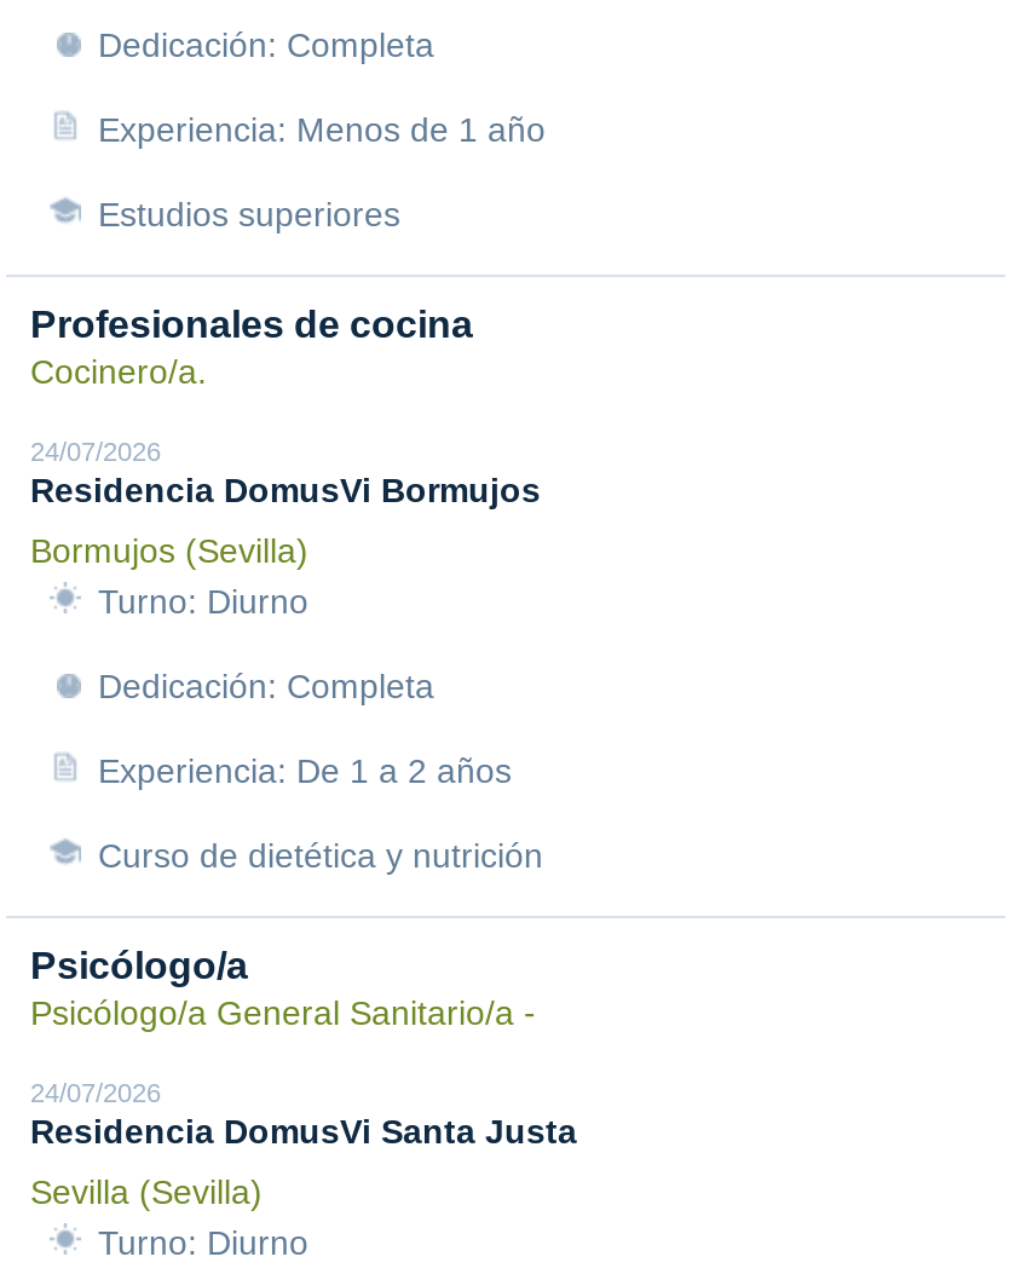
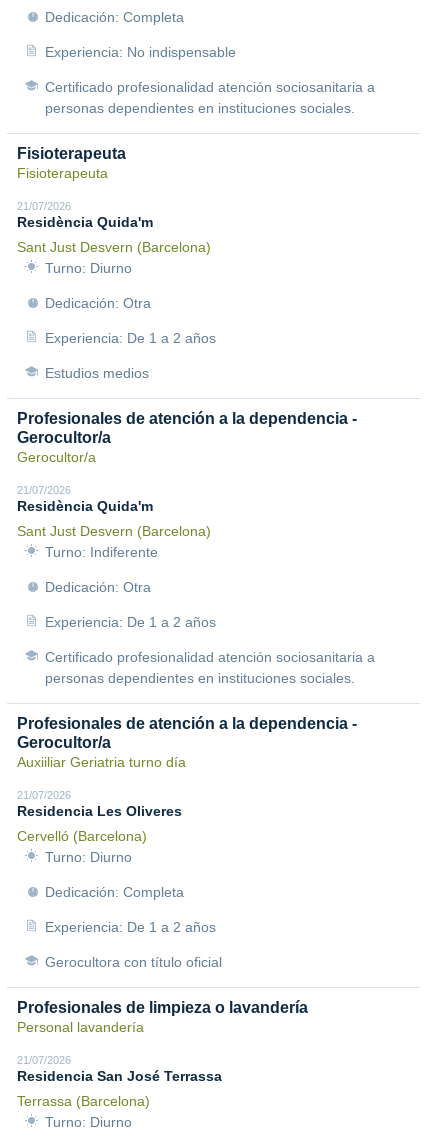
[30,110,546,570] Experiencia: Menos de 1 año | Estudios superiores | Profesionales de cocina | Cocinero/a. | 24/07/2026 | Residencia DomusVi Bormujos | Bormujos (Sevilla) -> [17,44,375,844] Experiencia: No indispensable | Certificado profesionalidad atención sociosanitaria a | personas dependientes en instituciones sociales. | Fisioterapeuta | Fisioterapeuta | 21/07/2026 | Residència Quida'm | Sant Just Desvern (Barcelona) | Turno: Diurno | Dedicación: Otra | Experiencia: De 1 a 2 años | Estudios medios | Profesionales de atención a la dependencia - | Gerocultor/a | Gerocultor/a | 21/07/2026 | Residència Quida'm | Sant Just Desvern (Barcelona) | Turno: Indiferente | Dedicación: Otra | Experiencia: De 1 a 2 años | Certificado profesionalidad atención sociosanitaria a | personas dependientes en instituciones sociales. | Profesionales de atención a la dependencia - | Gerocultor/a | Auxiiliar Geriatria turno día | 21/07/2026 | Residencia Les Oliveres | Cervelló (Barcelona)
[98,836,543,875] Curso de dietética y nutrición -> [45,954,222,970] Gerocultora con título oficial
[30,945,536,1032] Psicólogo/a | Psicólogo/a General Sanitario/a - -> [17,999,308,1035] Profesionales de limpieza o lavandería | Personal lavandería
[30,1078,577,1151] 24/07/2026 | Residencia DomusVi Santa Justa -> [17,1054,222,1084] 21/07/2026 | Residencia San José Terrassa
[30,1172,263,1211] Sevilla (Sevilla) -> [17,1093,150,1109] Terrassa (Barcelona)

